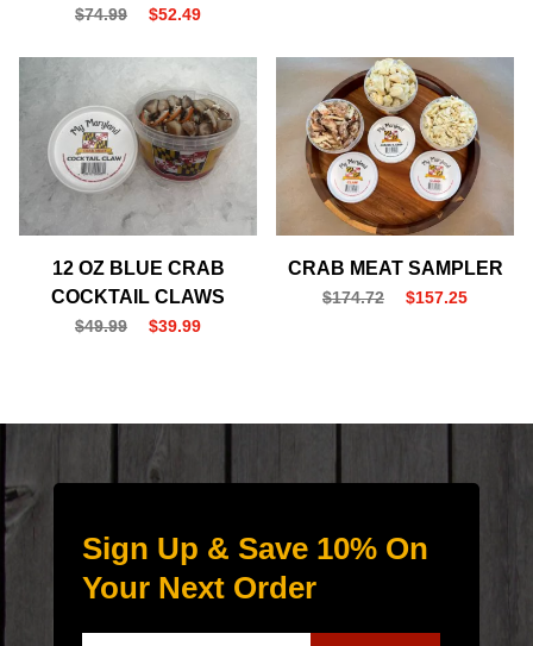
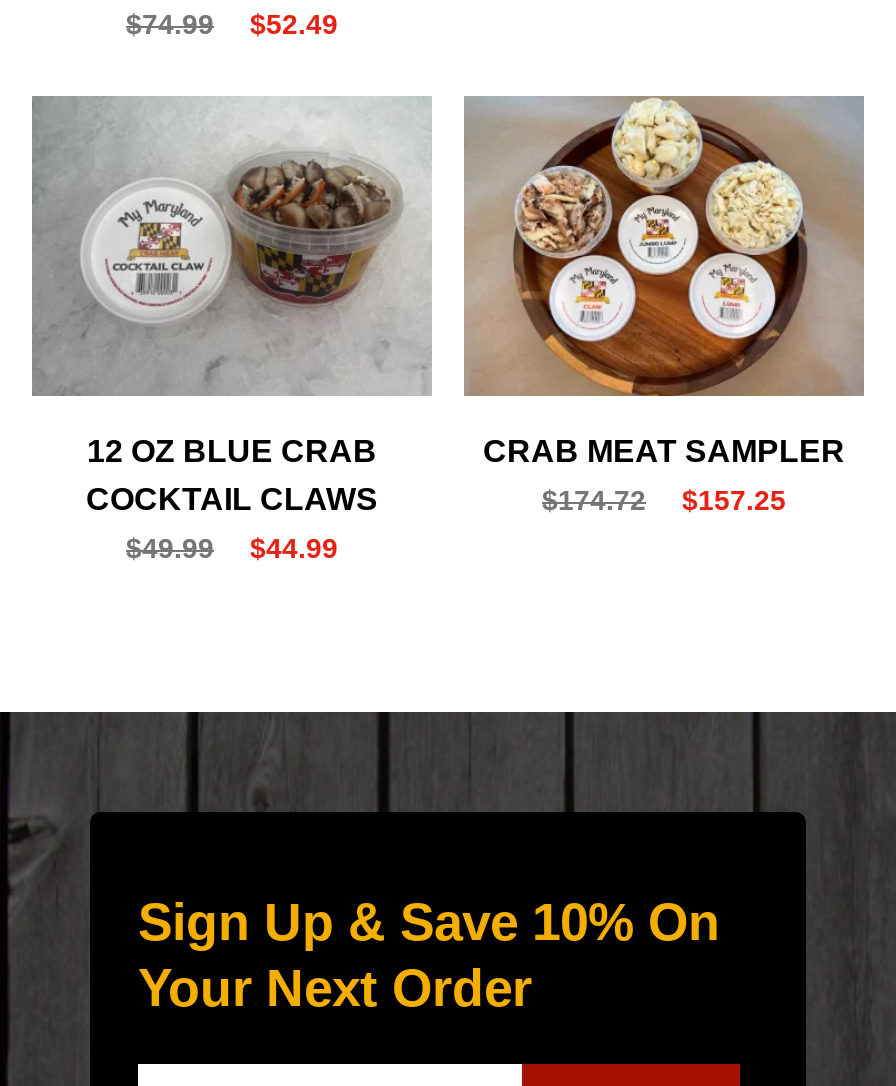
[75,316,201,335] $49.99 $39.99 -> [126,532,338,564] $49.99 $44.99

